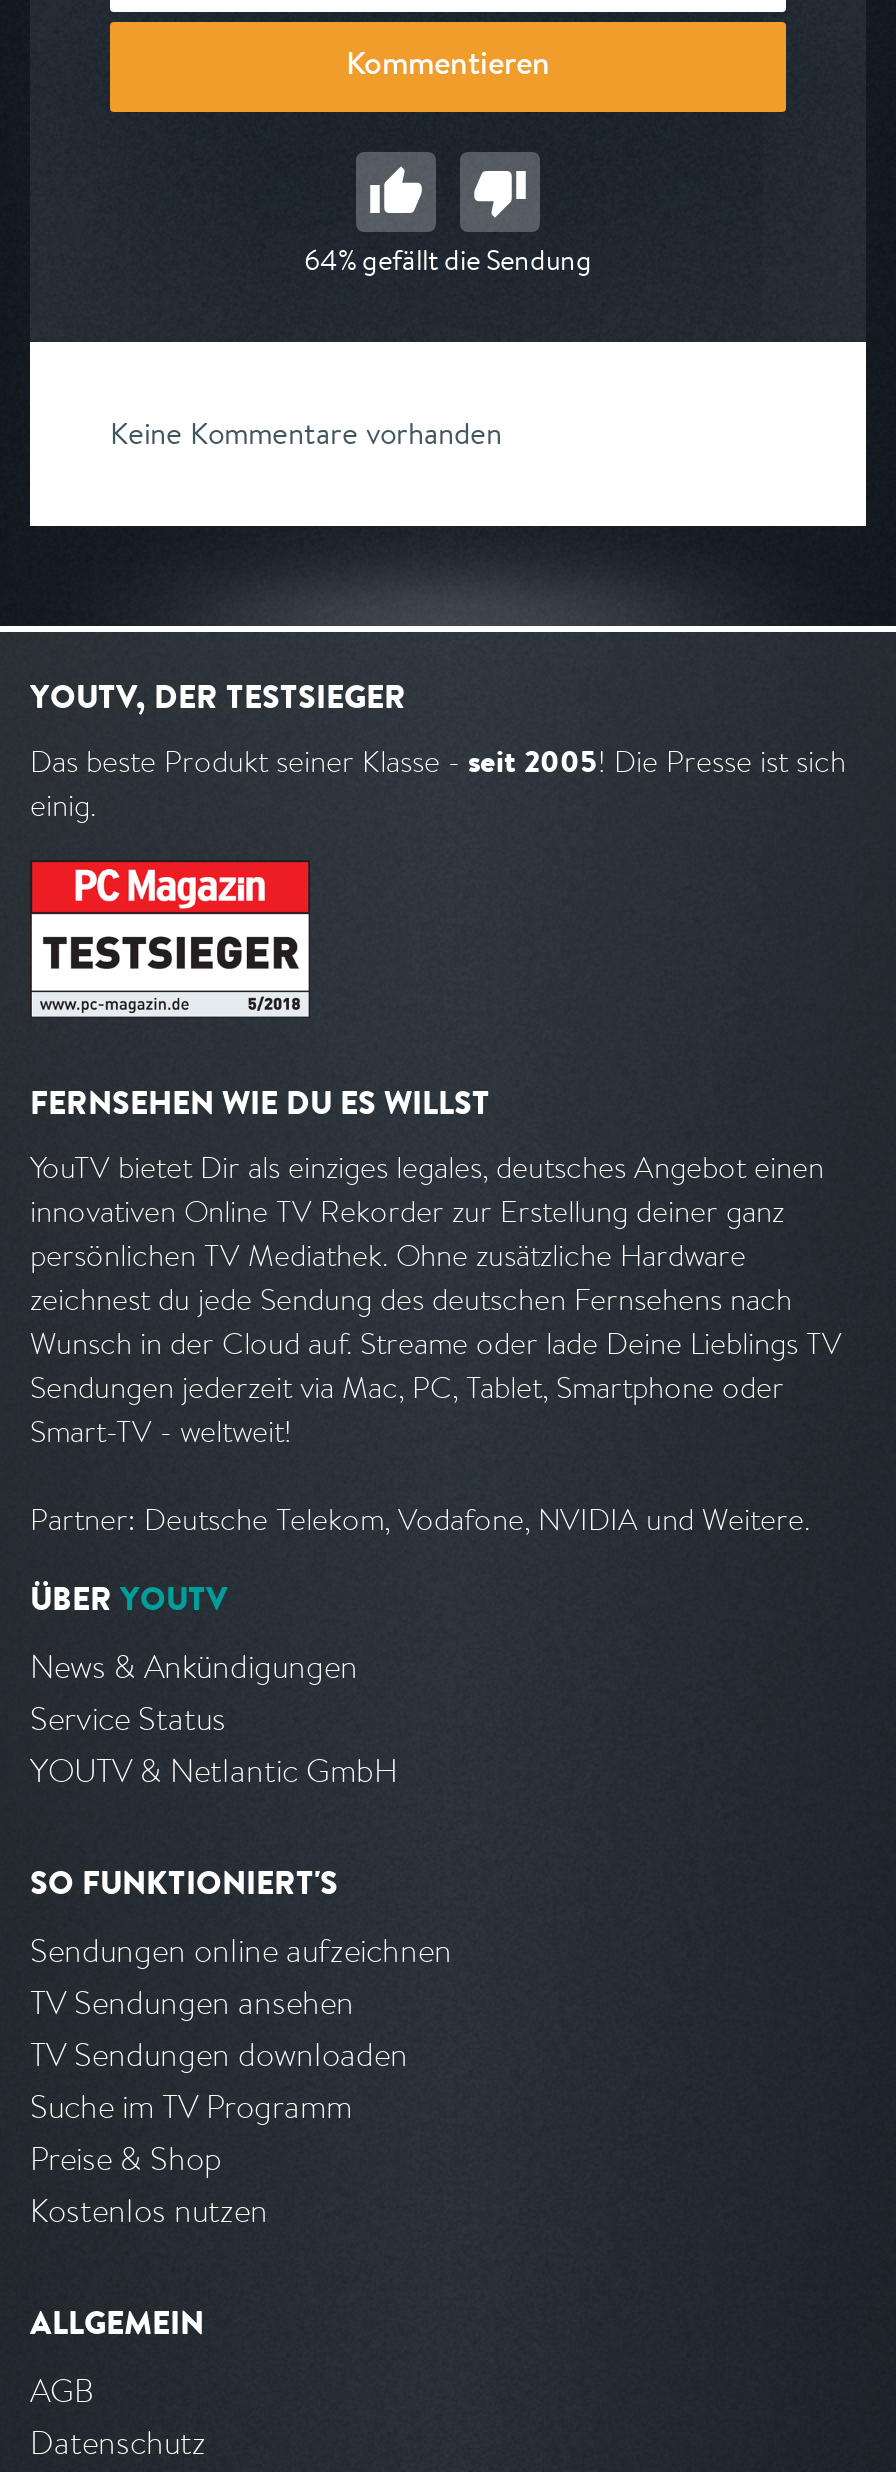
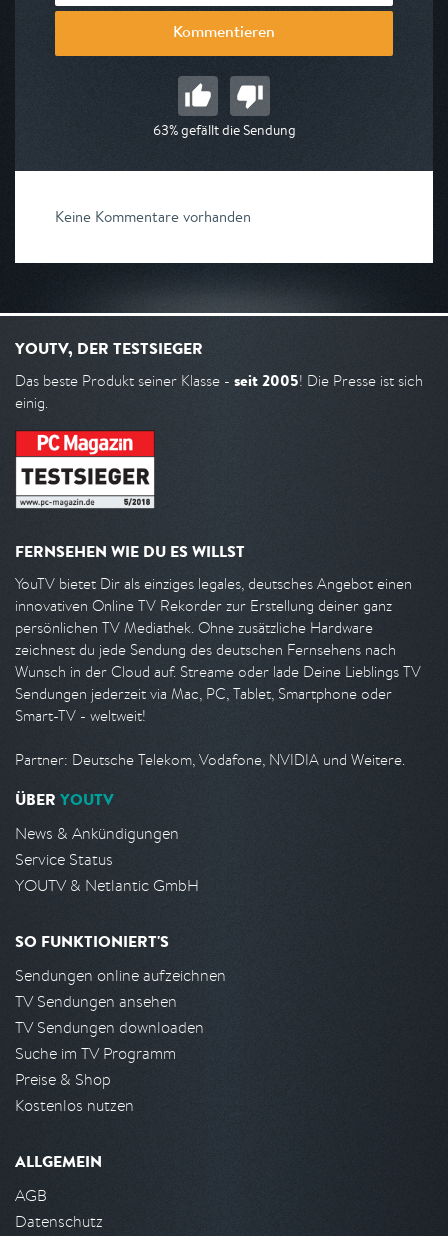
[304,242,592,278] 64% gefällt die Sendung -> [152,121,295,139] 63% gefällt die Sendung

